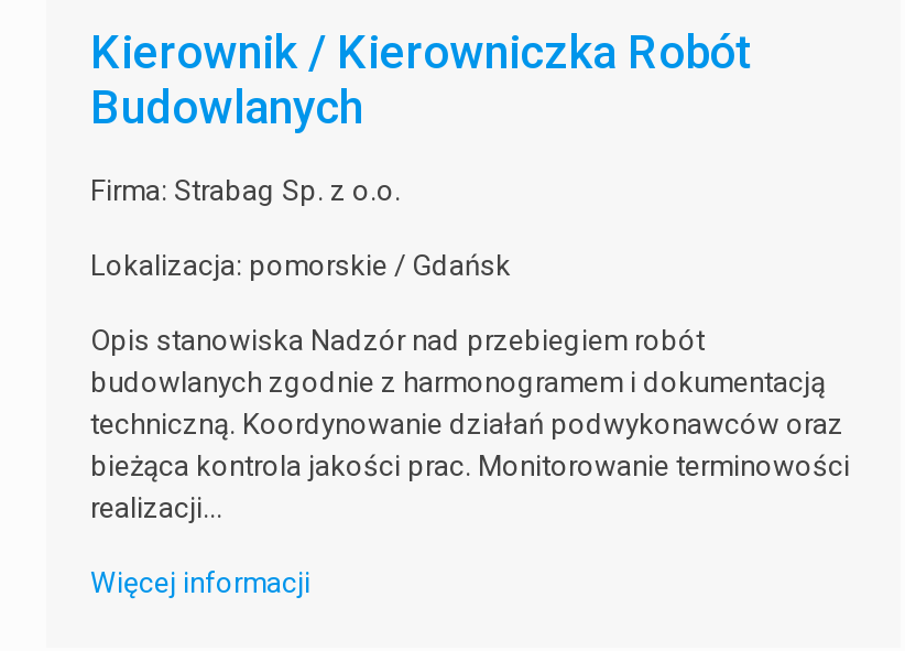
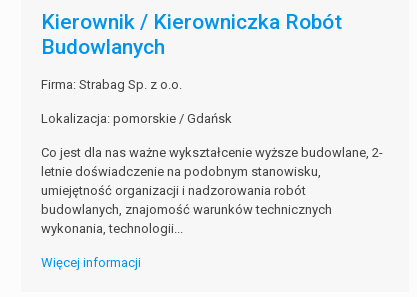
[90,324,850,524] Opis stanowiska Nadzór nad przebiegiem robót | budowlanych zgodnie z harmonogramem i dokumentacją | techniczną. Koordynowanie działań podwykonawców oraz | bieżąca kontrola jakości prac. Monitorowanie terminowości | realizacji... -> [41,145,383,236] Co jest dla nas ważne wykształcenie wyższe budowlane, 2- | letnie doświadczenie na podobnym stanowisku, | umiejętność organizacji i nadzorowania robót | budowlanych, znajomość warunków technicznych | wykonania, technologii...

